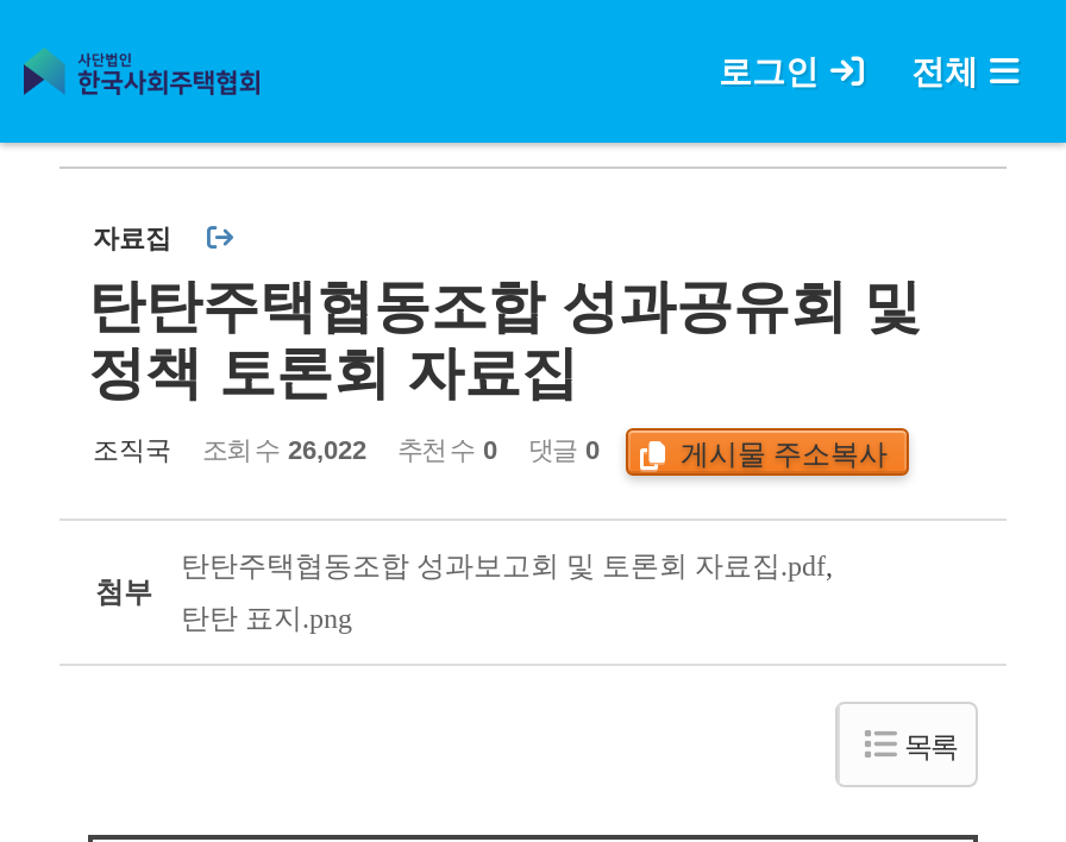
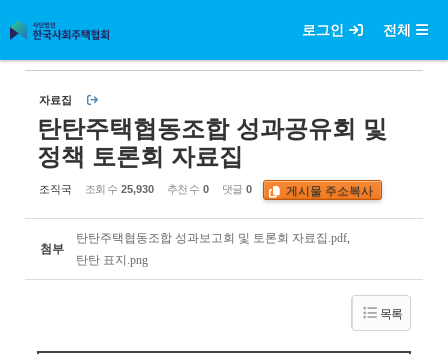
[93,428,888,471] 조직국 조회 수 26,022 추천 수 0 댓글 0 게시물 주소복사 -> [39,180,373,198] 조직국 조회 수 25,930 추천 수 0 댓글 0 게시물 주소복사

